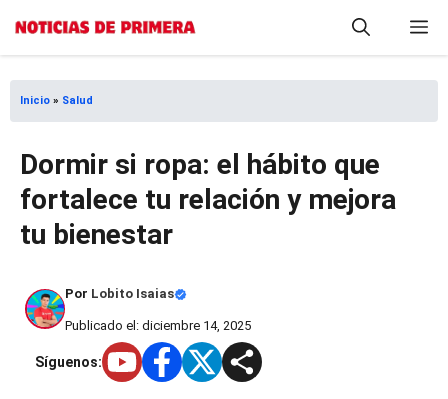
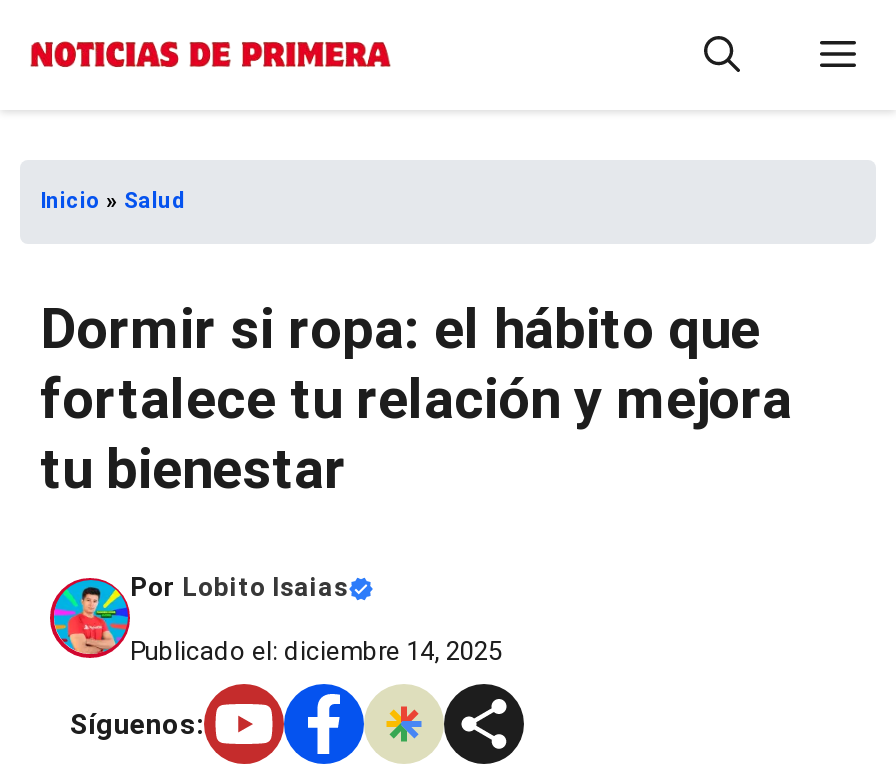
[182,341,223,383] [image] -> [362,684,446,764] [image]

